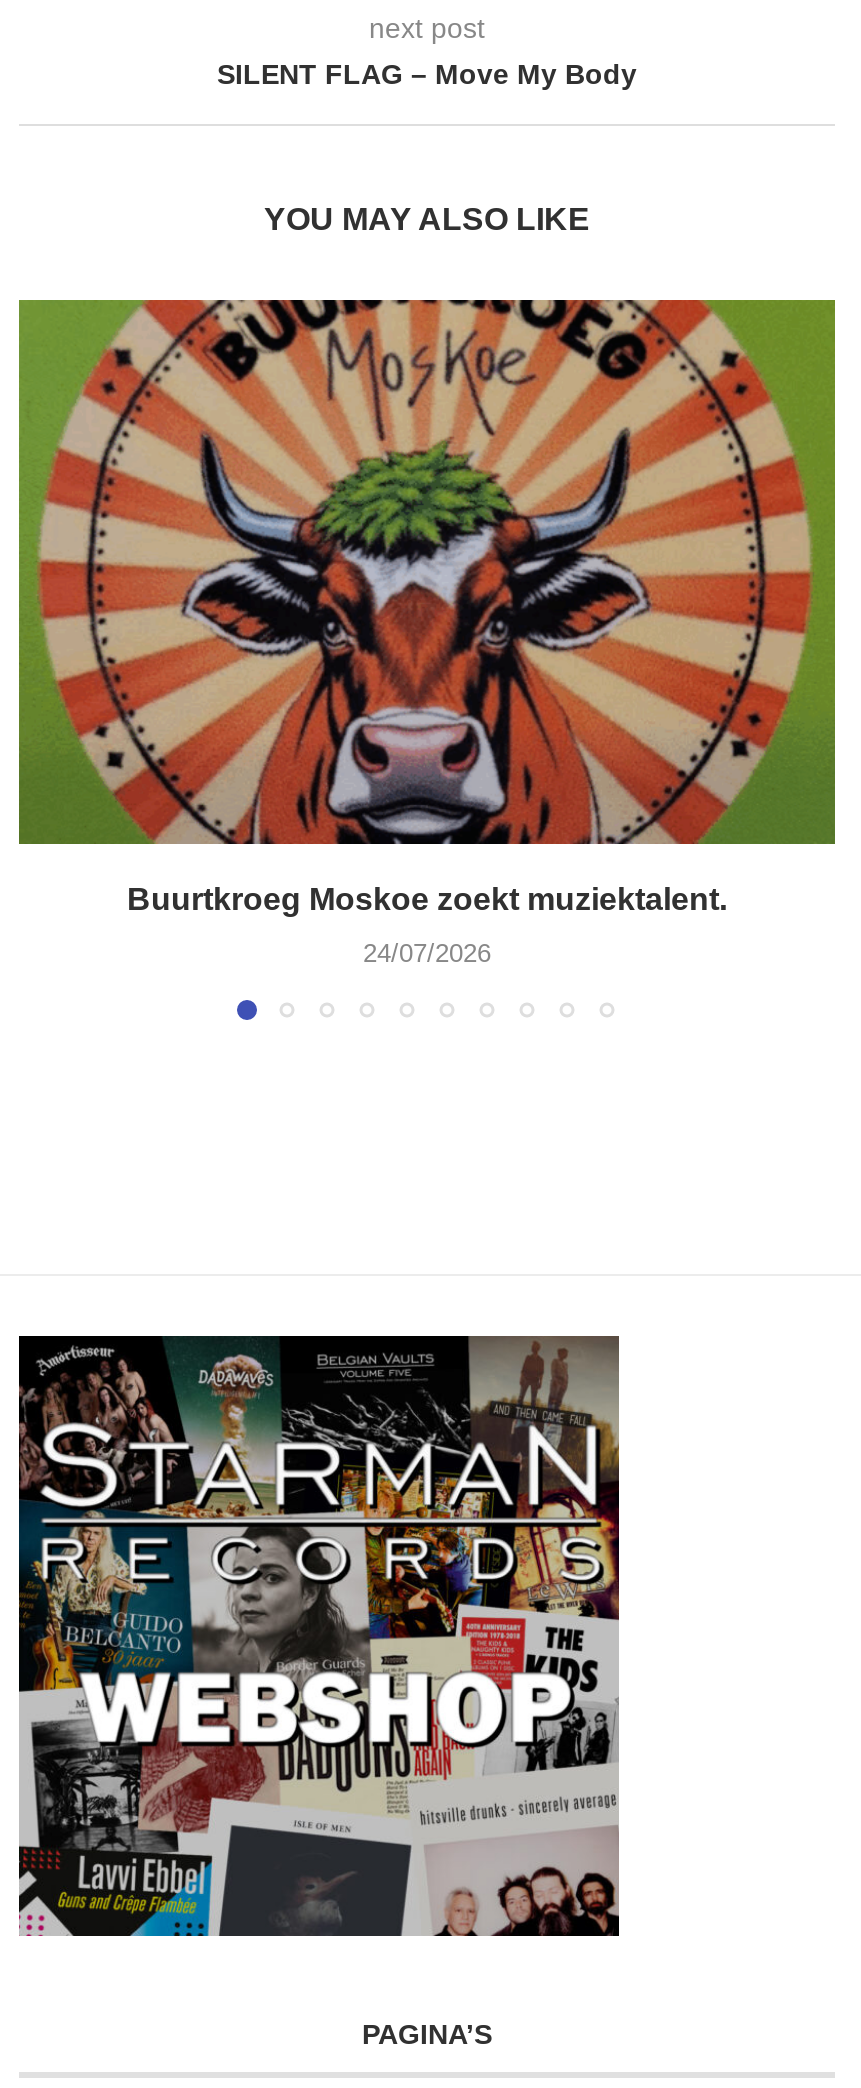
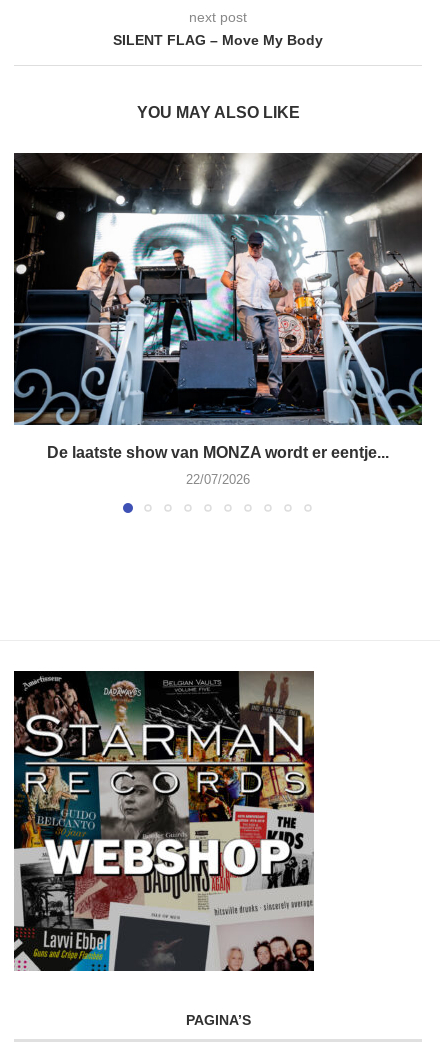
[17,298,837,916] [image] | Buurtkroeg Moskoe zoekt muziektalent. -> [13,152,423,461] [image] | De laatste show van MONZA wordt er eentje...
[363,938,491,968] 24/07/2026 -> [186,472,250,487] 22/07/2026

